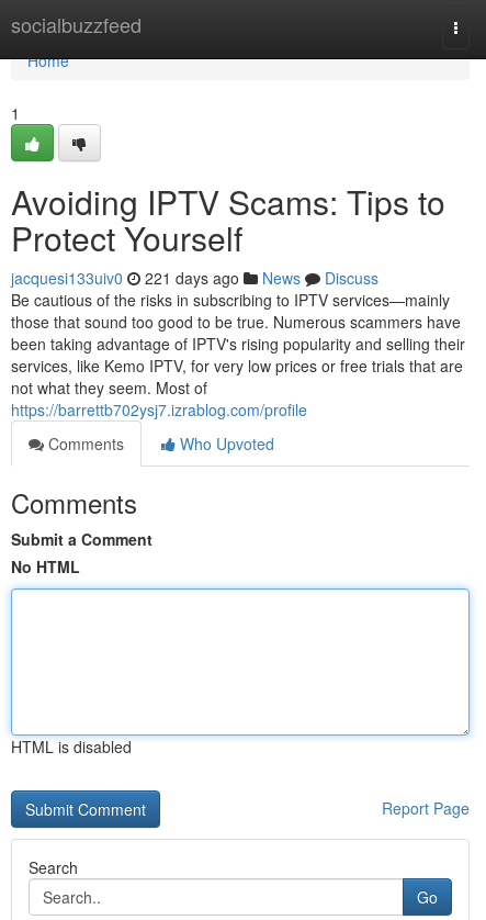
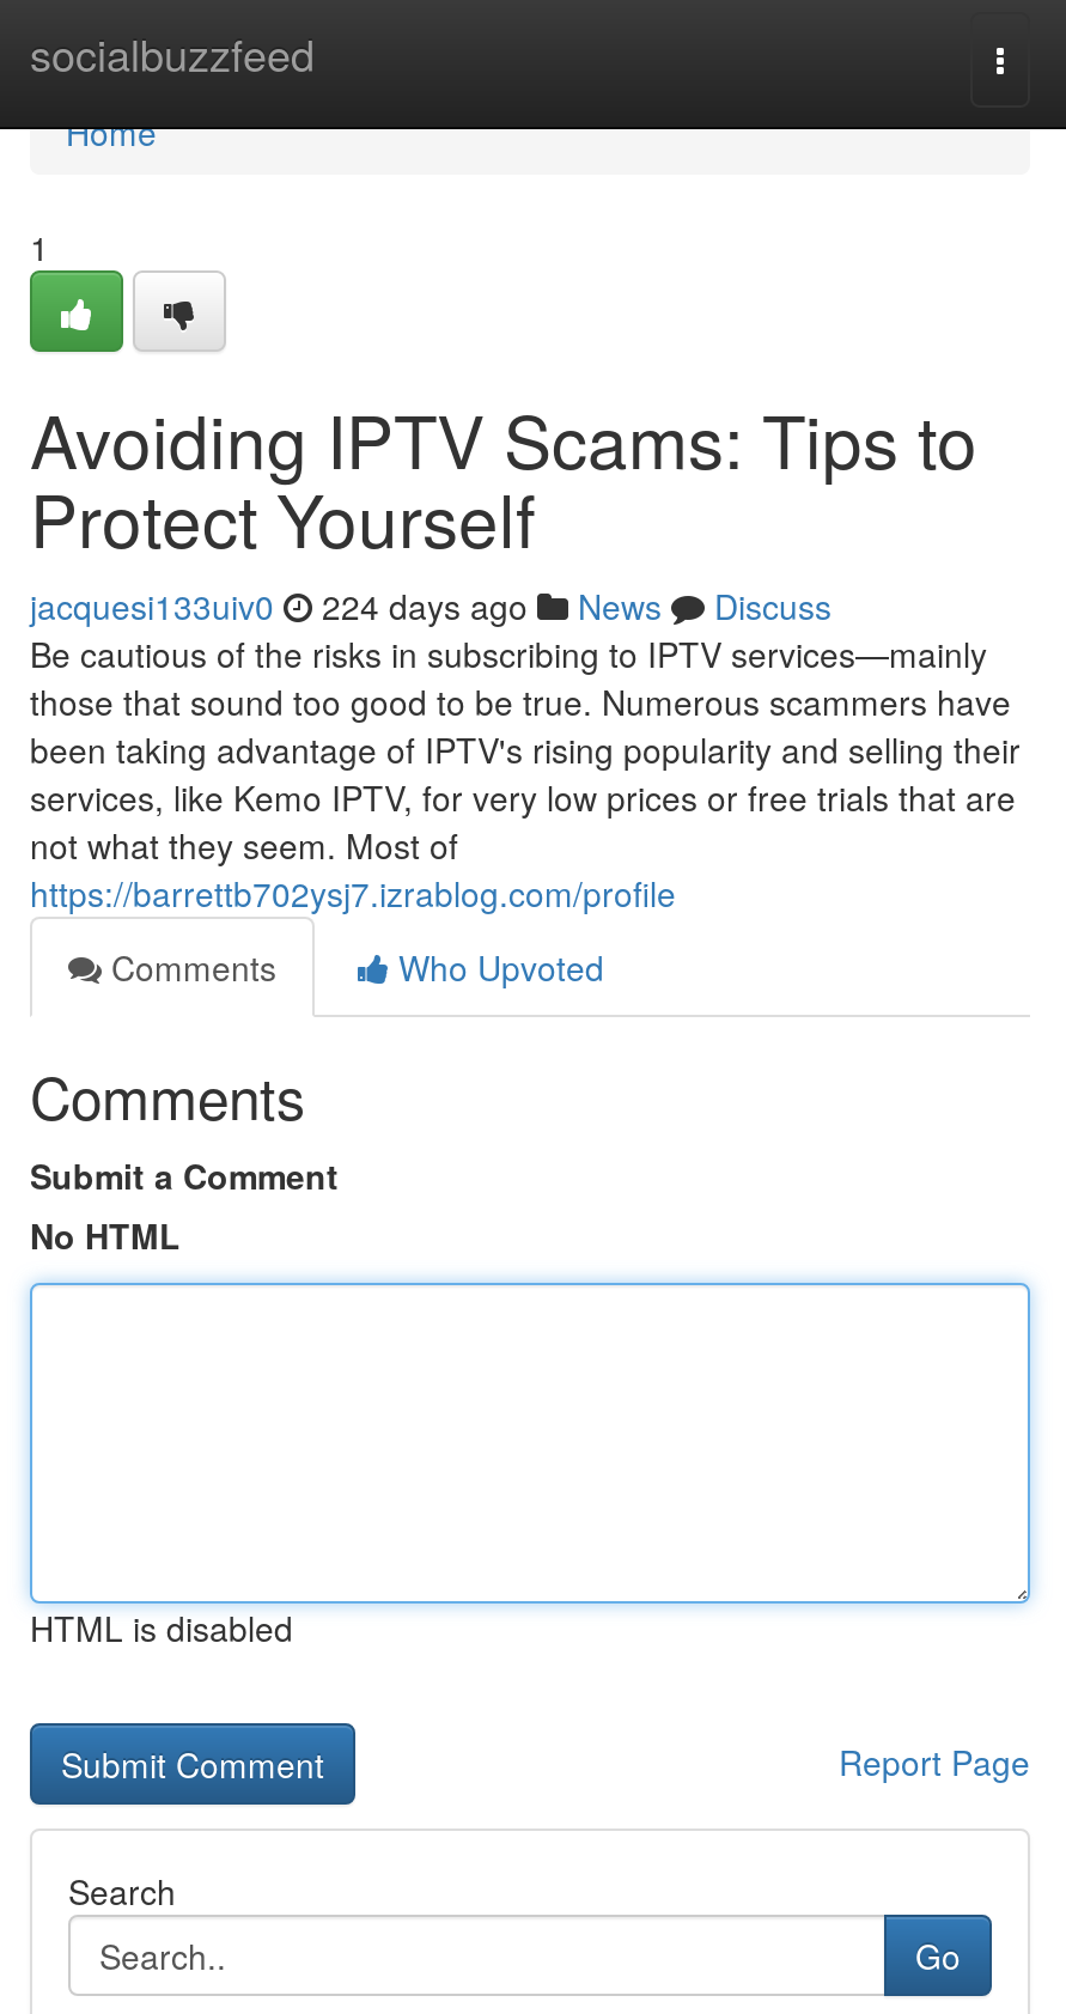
[11,267,378,289] jacquesi133uiv0 221 days ago News Discuss -> [30,582,832,629] jacquesi133uiv0 224 days ago News Discuss

